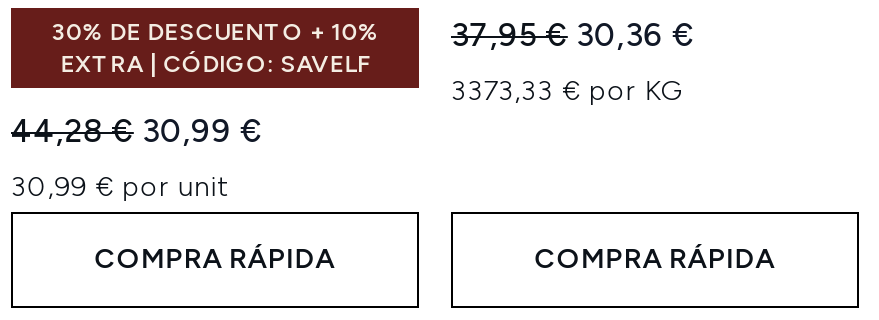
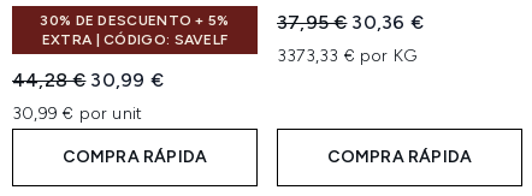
[51,18,379,46] 30% DE DESCUENTO + 10% -> [40,12,229,29] 30% DE DESCUENTO + 5%

